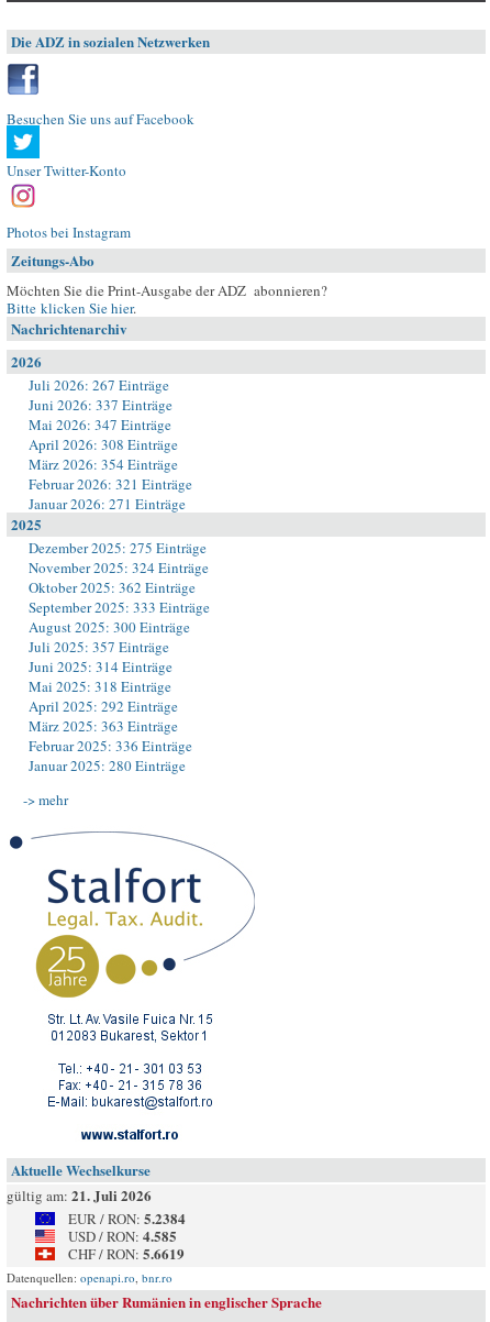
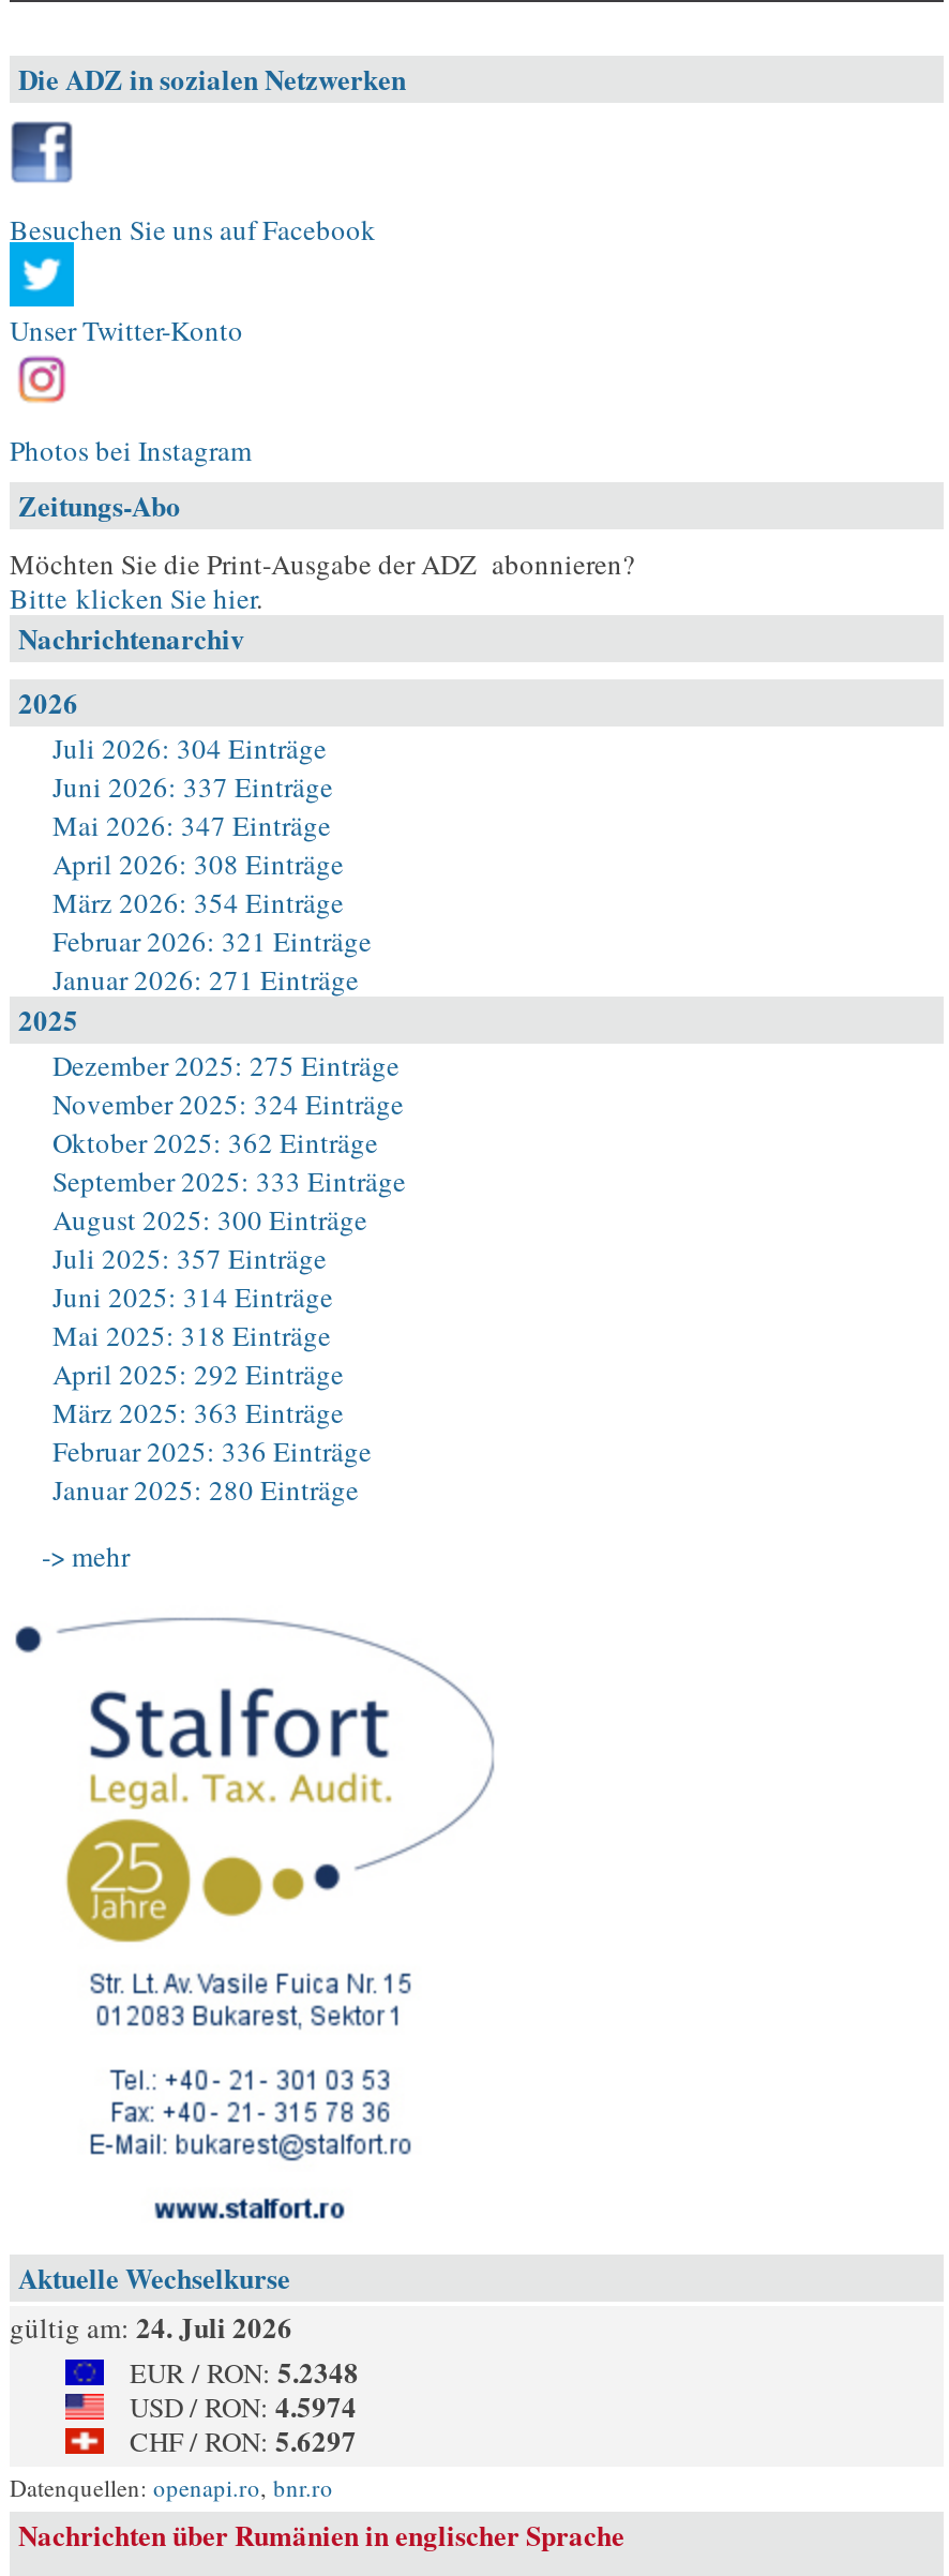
[29,375,169,395] Juli 2026: 267 Einträge -> [52,729,327,767] Juli 2026: 304 Einträge
[7,1185,152,1205] gültig am: 21. Juli 2026 -> [10,2306,292,2347] gültig am: 24. Juli 2026
[68,1208,186,1229] EUR / RON: 5.2384 -> [130,2351,359,2392] EUR / RON: 5.2348
[68,1225,177,1246] USD / RON: 4.585 -> [130,2385,357,2426] USD / RON: 4.5974
[68,1243,185,1264] CHF / RON: 5.6619 -> [130,2420,357,2460] CHF / RON: 5.6297

